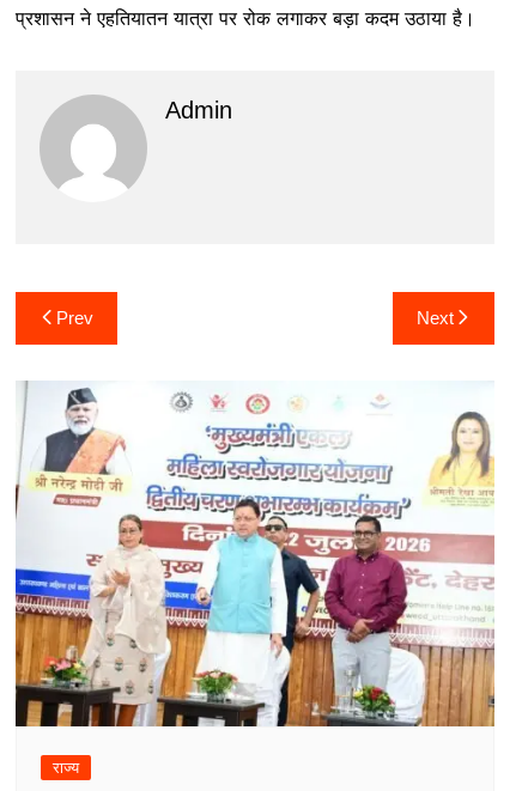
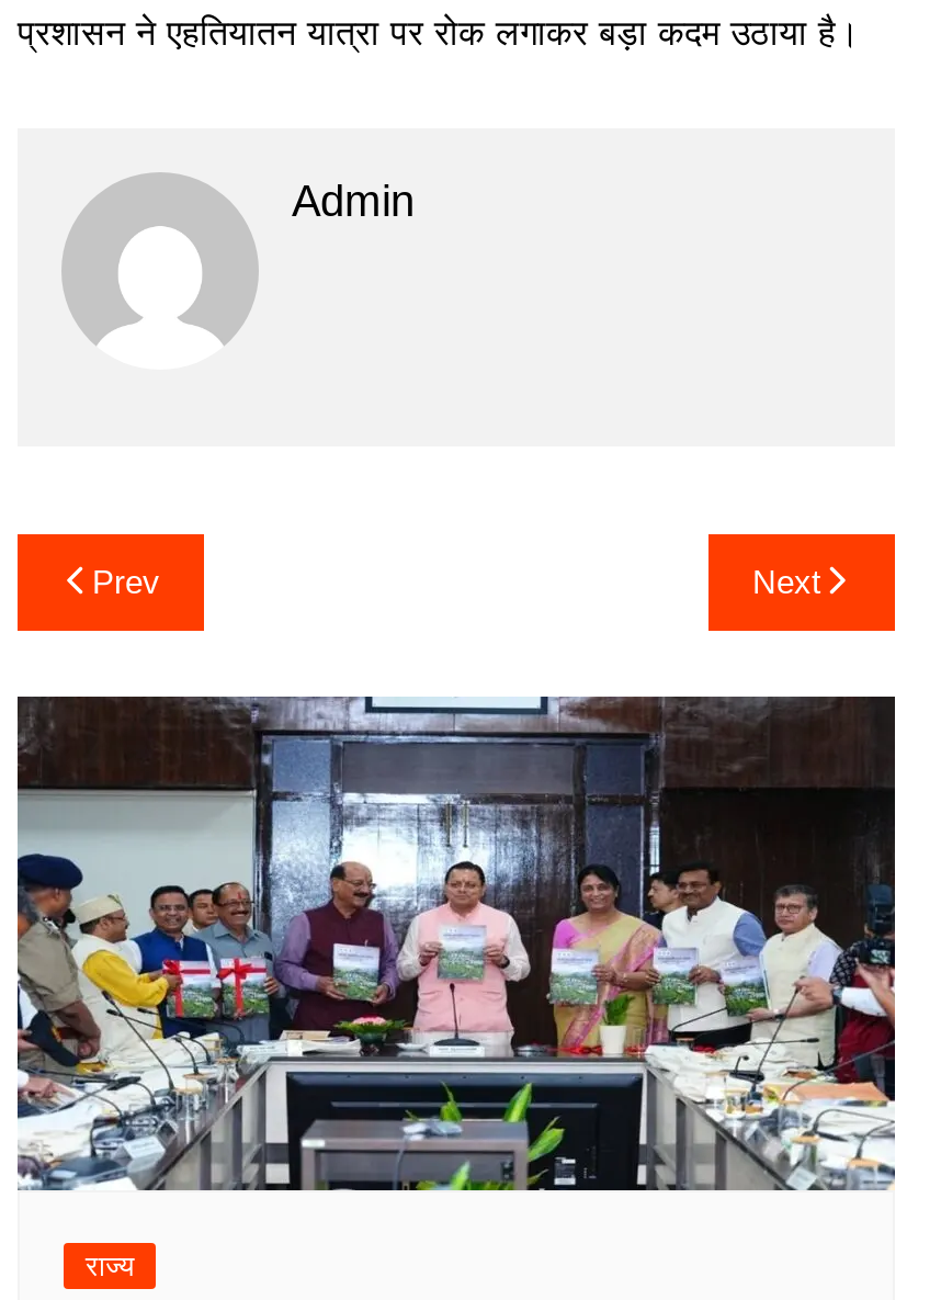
[14,381,496,728] [image] -> [15,694,897,1192] [image]

